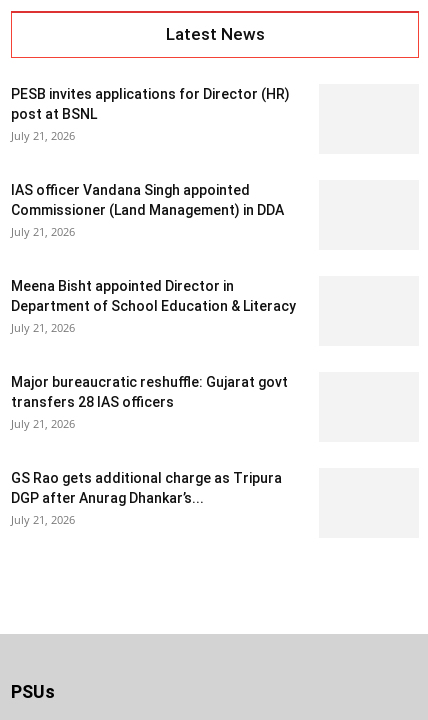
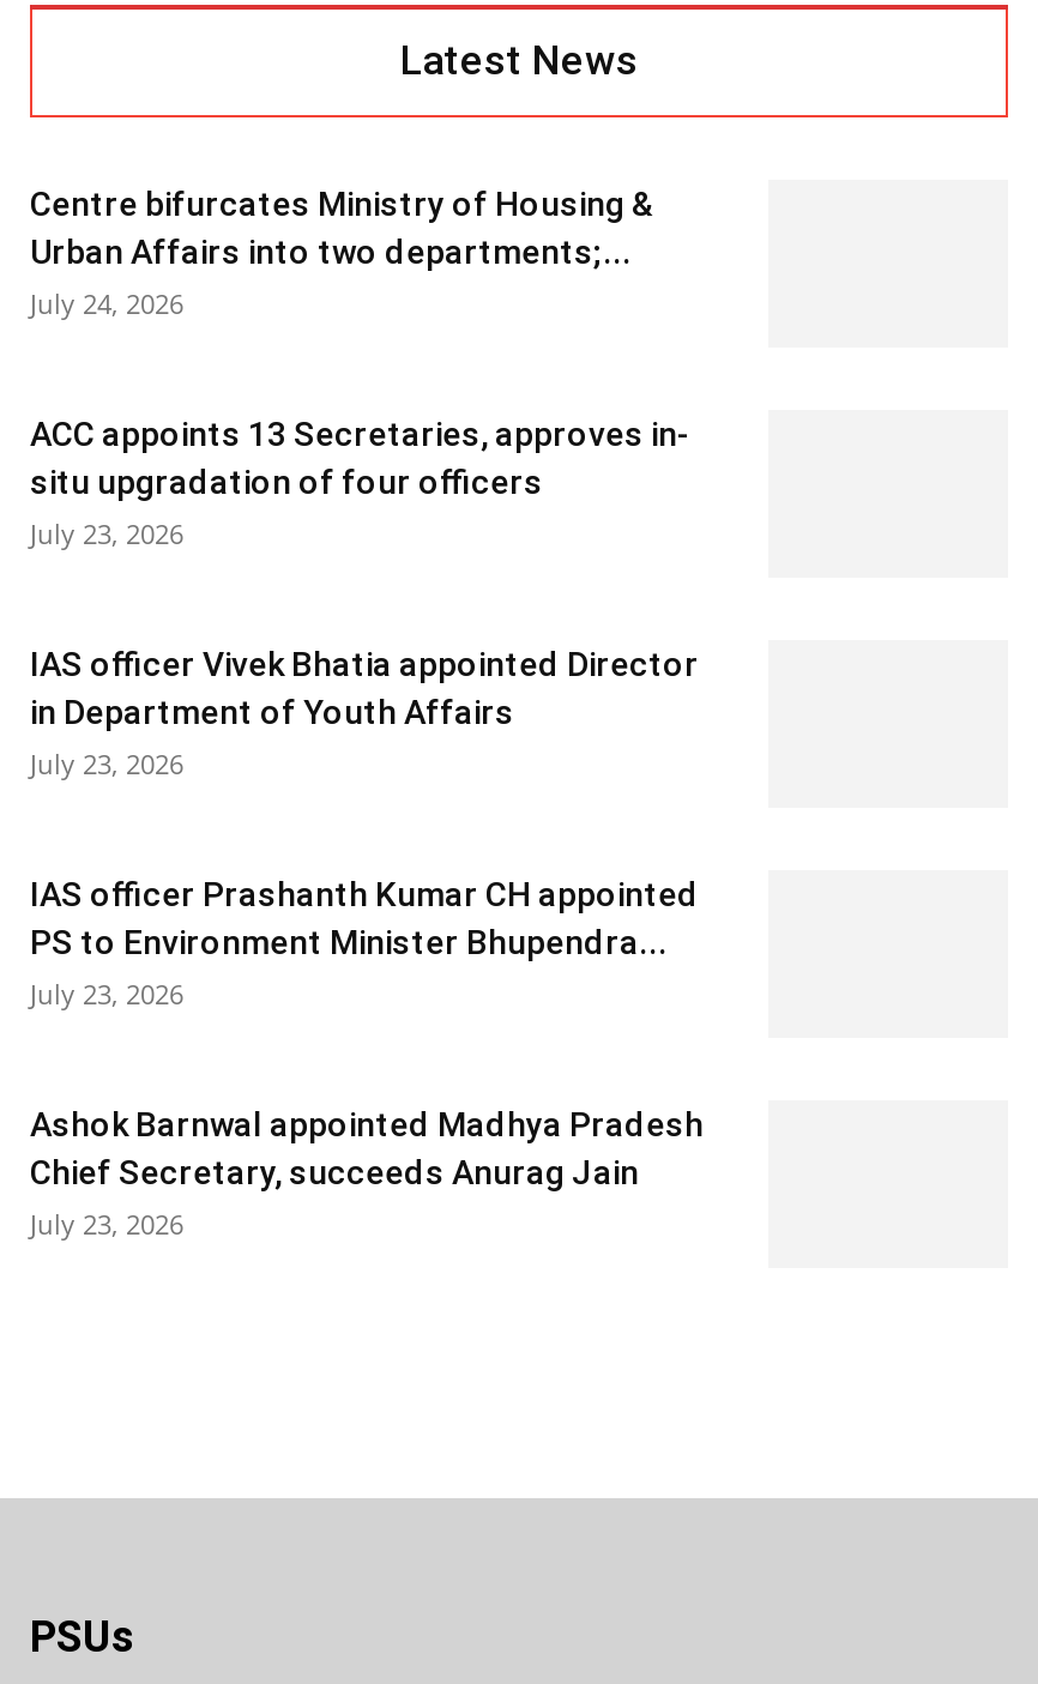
[11,86,290,143] PESB invites applications for Director (HR) | post at BSNL | July 21, 2026 -> [30,185,653,322] Centre bifurcates Ministry of Housing & | Urban Affairs into two departments;... | July 24, 2026
[11,182,284,239] IAS officer Vandana Singh appointed | Commissioner (Land Management) in DDA | July 21, 2026 -> [30,415,692,552] ACC appoints 13 Secretaries, approves in- | situ upgradation of four officers | July 23, 2026
[11,278,296,335] Meena Bisht appointed Director in | Department of School Education & Literacy | July 21, 2026 -> [30,645,699,782] IAS officer Vivek Bhatia appointed Director | in Department of Youth Affairs | July 23, 2026
[11,374,288,431] Major bureaucratic reshuffle: Gujarat govt | transfers 28 IAS officers | July 21, 2026 -> [30,875,699,1012] IAS officer Prashanth Kumar CH appointed | PS to Environment Minister Bhupendra... | July 23, 2026
[11,470,282,527] GS Rao gets additional charge as Tripura | DGP after Anurag Dhankar’s... | July 21, 2026 -> [30,1106,704,1242] Ashok Barnwal appointed Madhya Pradesh | Chief Secretary, succeeds Anurag Jain | July 23, 2026

